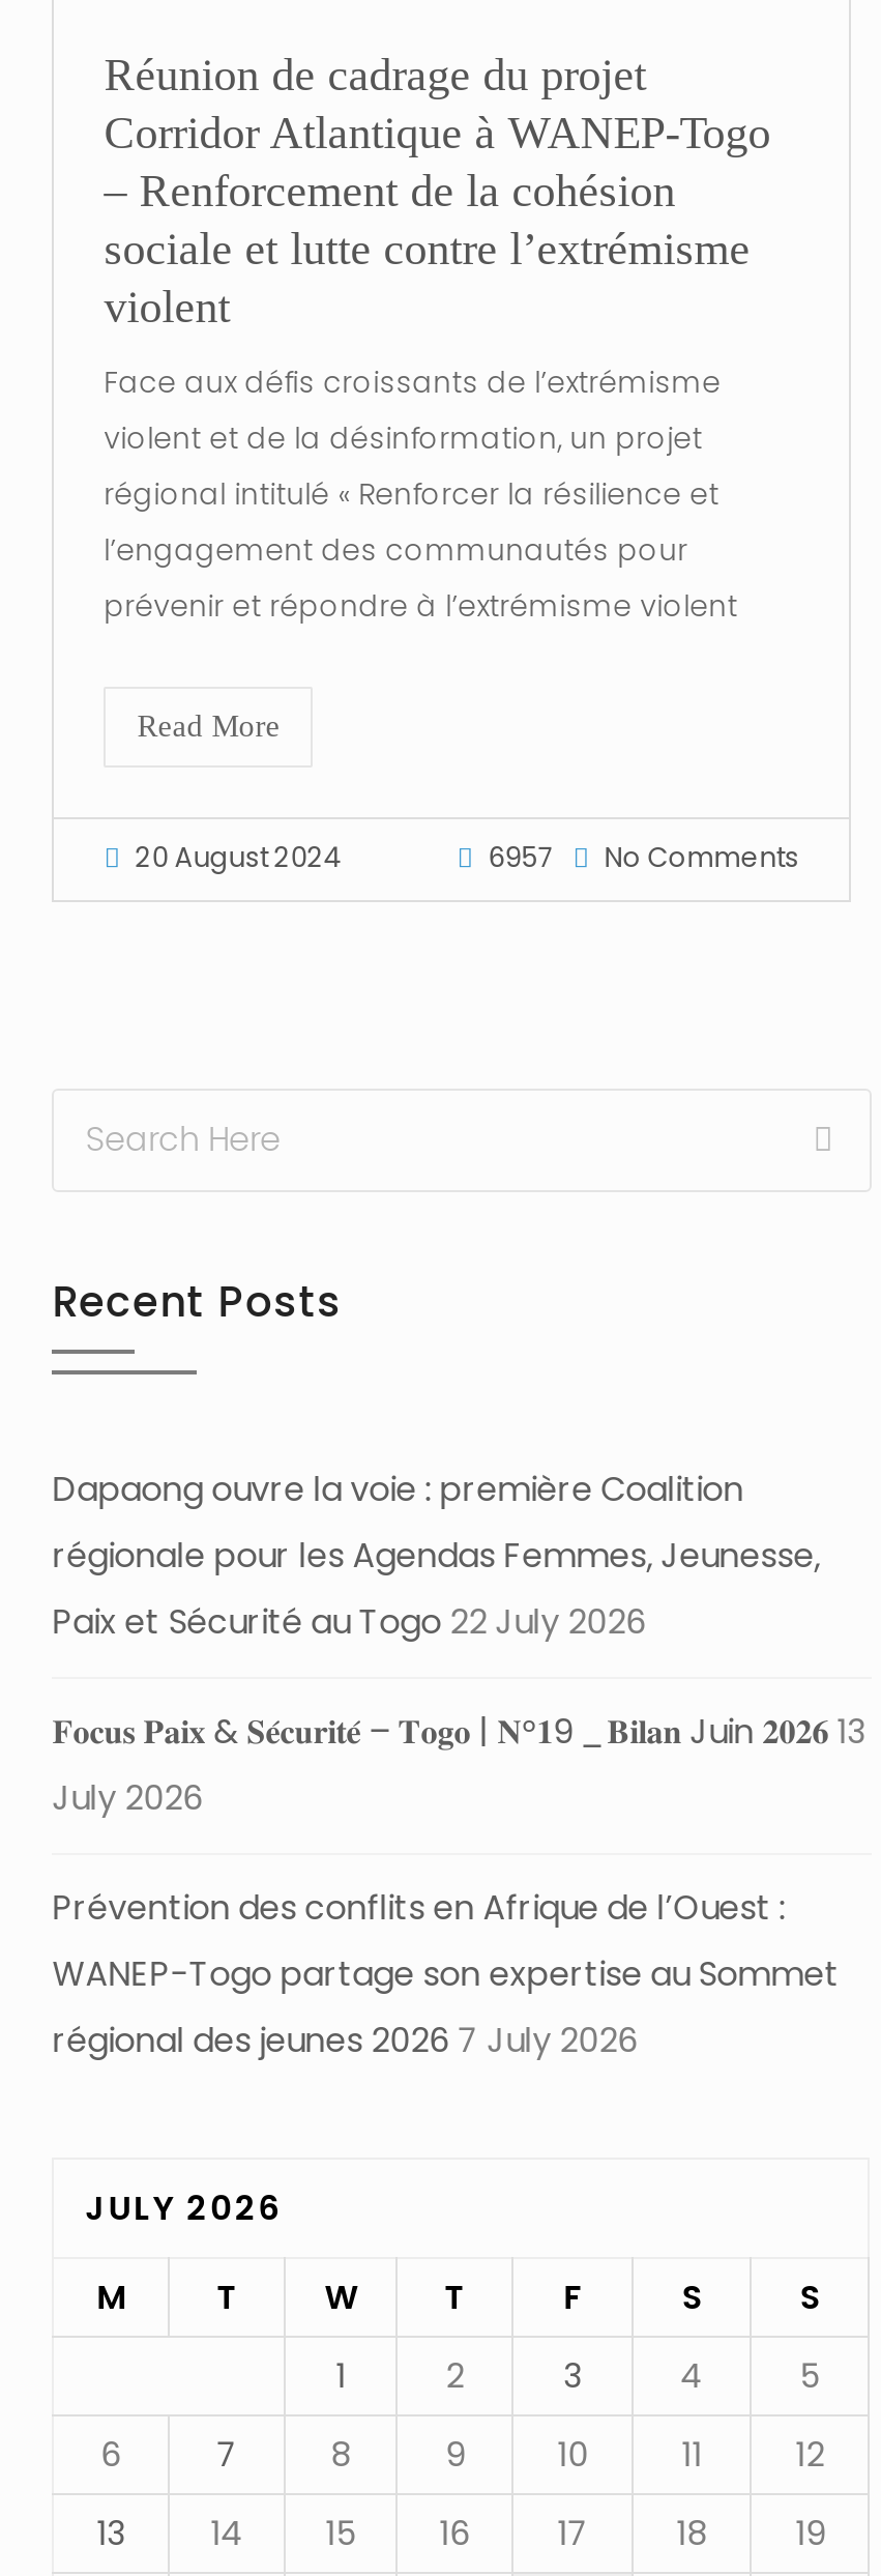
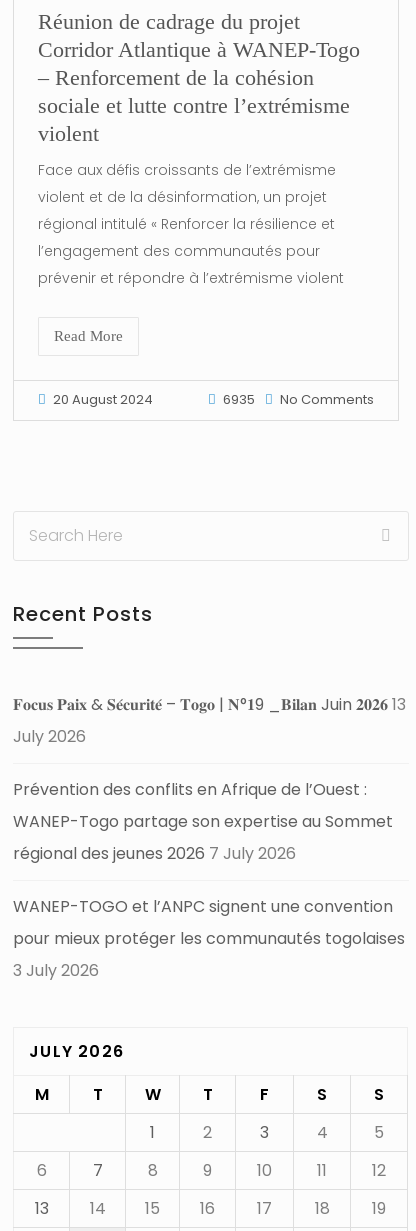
[488,839,799,878] 6957 No Comments -> [223,390,374,409] 6935 No Comments
[52,1465,820,1645] Dapaong ouvre la voie : première Coalition | régionale pour les Agendas Femmes, Jeunesse, | Paix et Sécurité au Togo 22 July 2026 -> none
moved [52,1774,839,2064] -> [13,725,393,865]: July 2026 | Prévention des conflits en Afrique de l’Ouest : | WANEP-Togo partage son expertise au Sommet | régional des jeunes 2026 7 July 2026
none -> [13,895,405,982] WANEP-TOGO et l’ANPC signent une convention | pour mieux protéger les communautés togolaises | 3 July 2026

